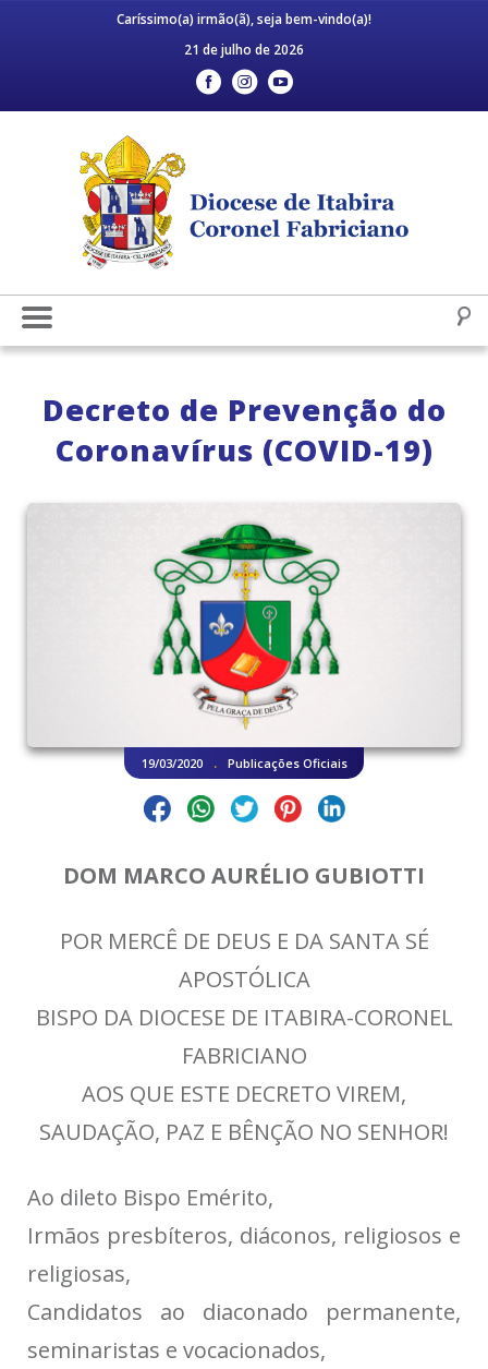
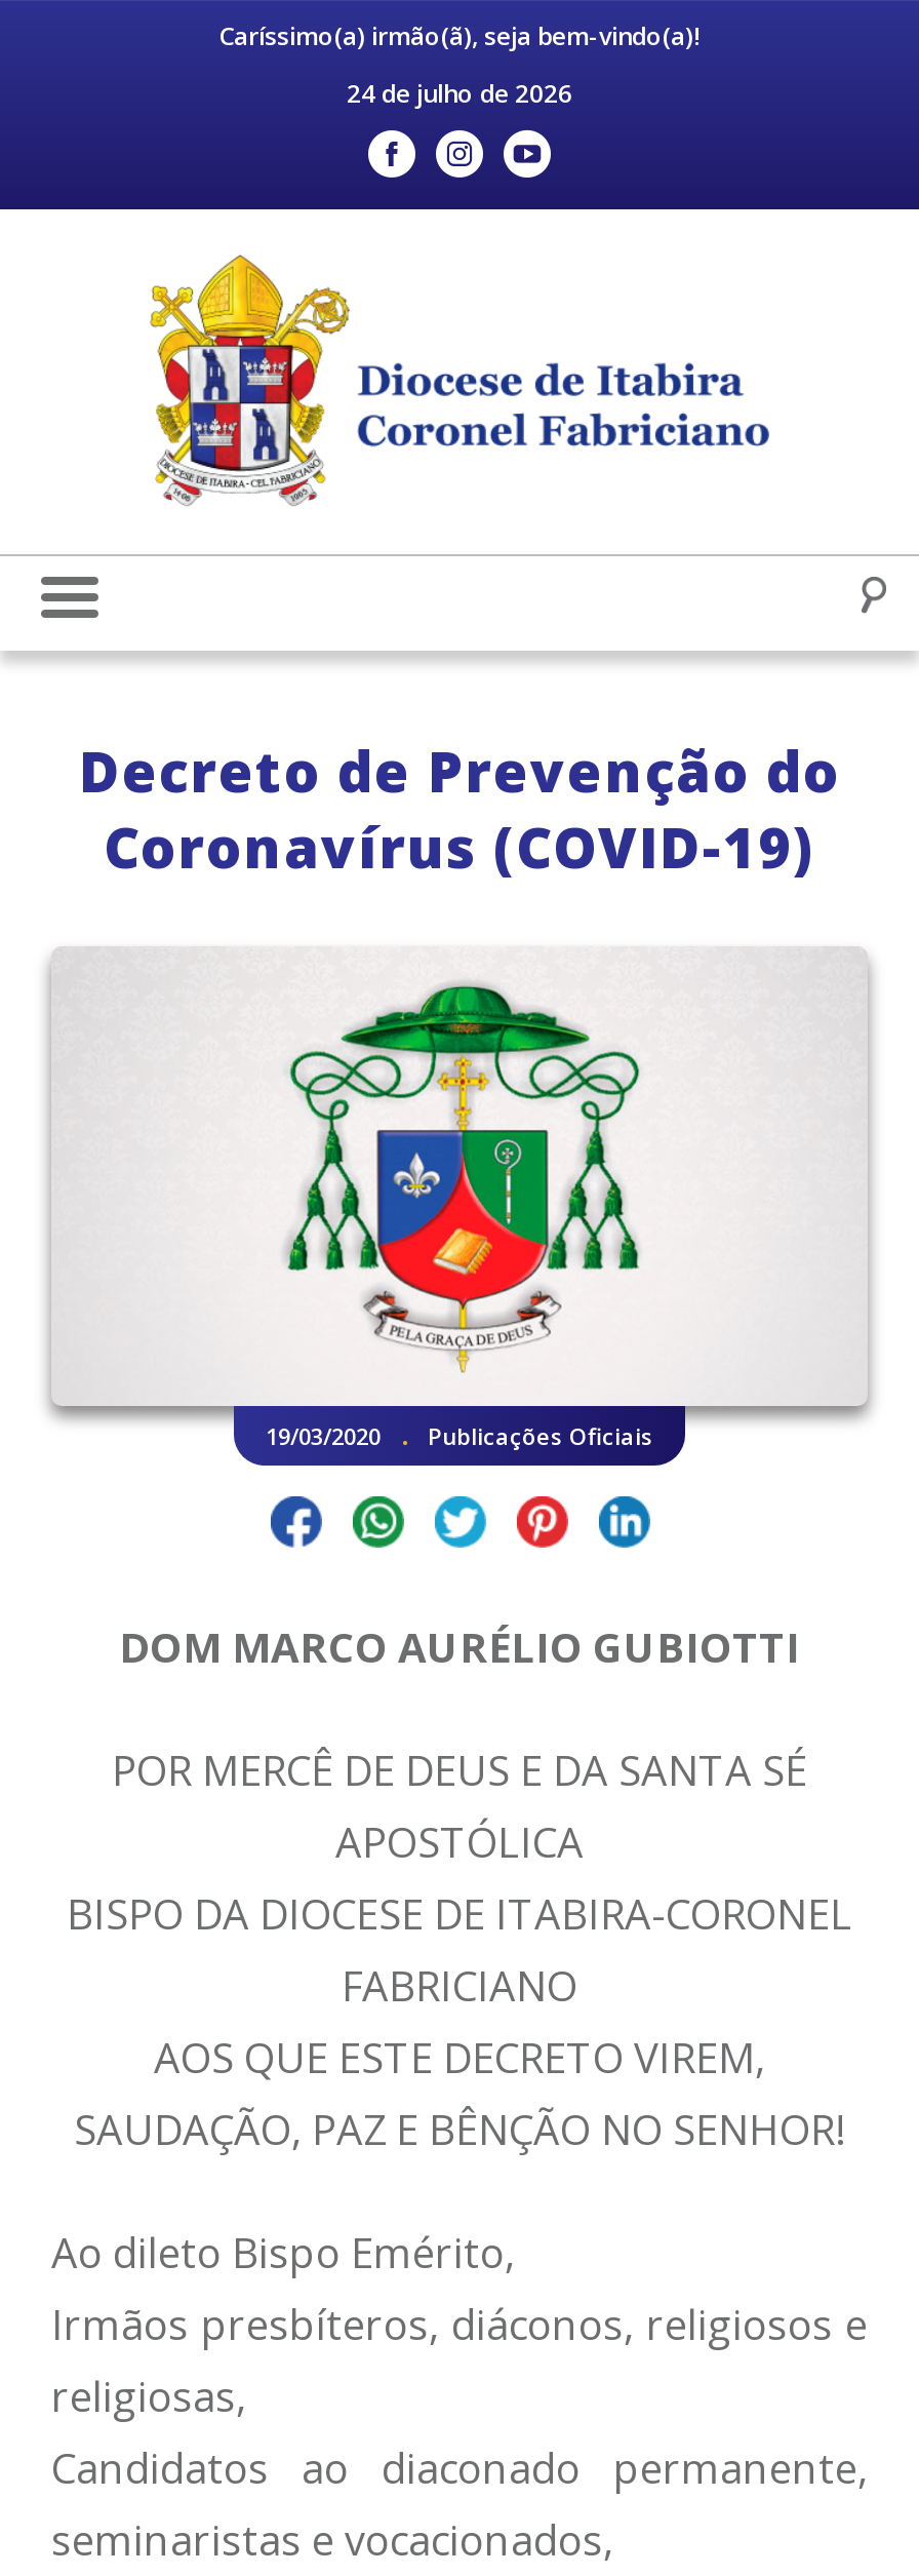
[184,40,304,59] 21 de julho de 2026 -> [347,76,572,111] 24 de julho de 2026

